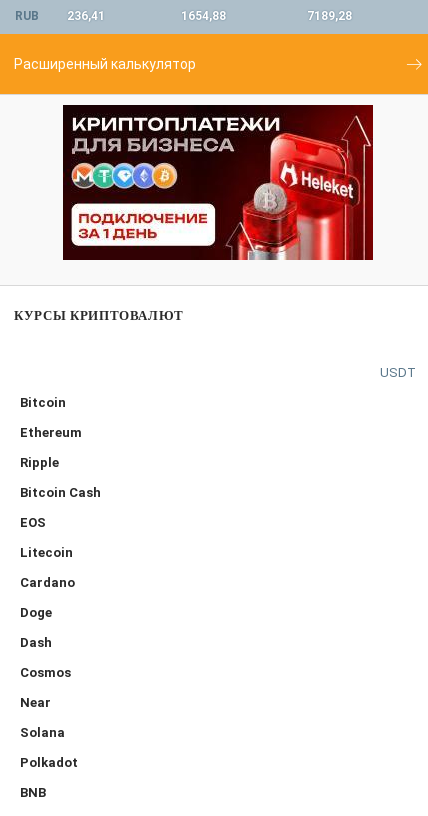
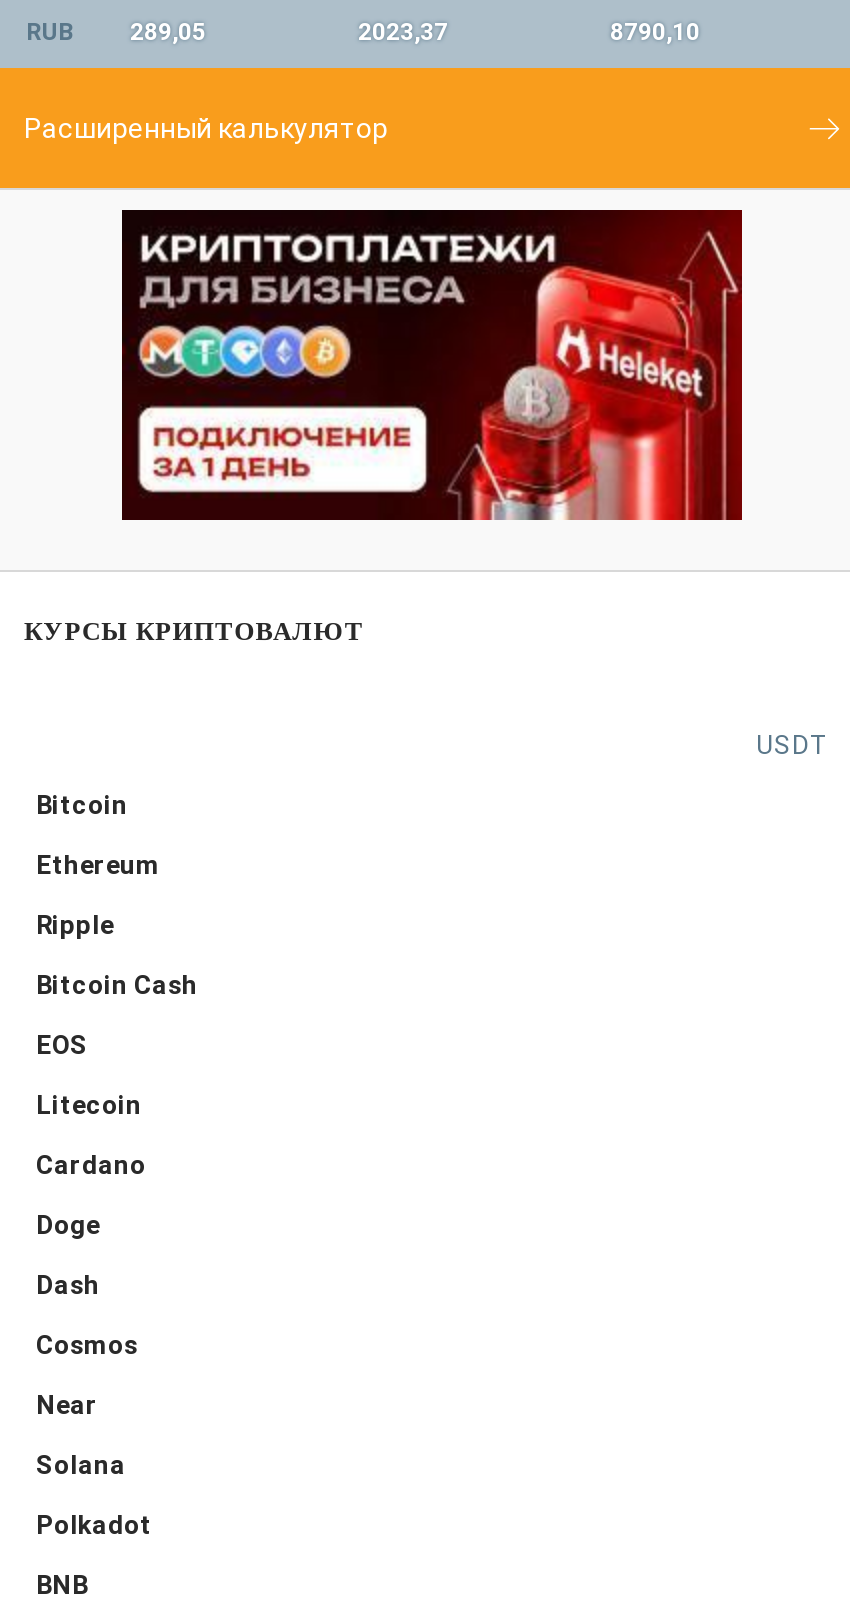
[15,8,105,22] RUB 236,41 -> [26,17,206,45] RUB 289,05
[181,8,226,22] 1654,88 -> [358,17,448,45] 2023,37
[307,8,352,22] 7189,28 -> [610,17,700,45] 8790,10

